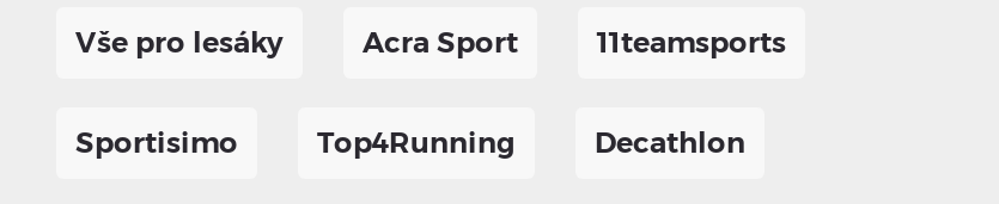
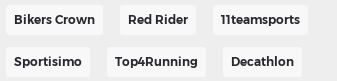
[75,24,518,60] Vše pro lesáky | Acra Sport -> [14,12,188,27] Bikers Crown | Red Rider

